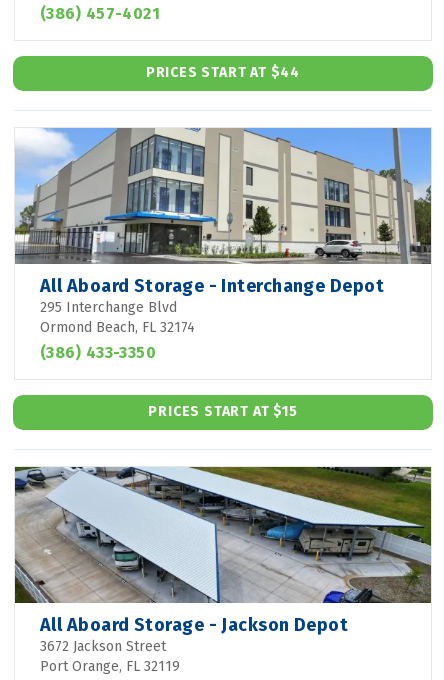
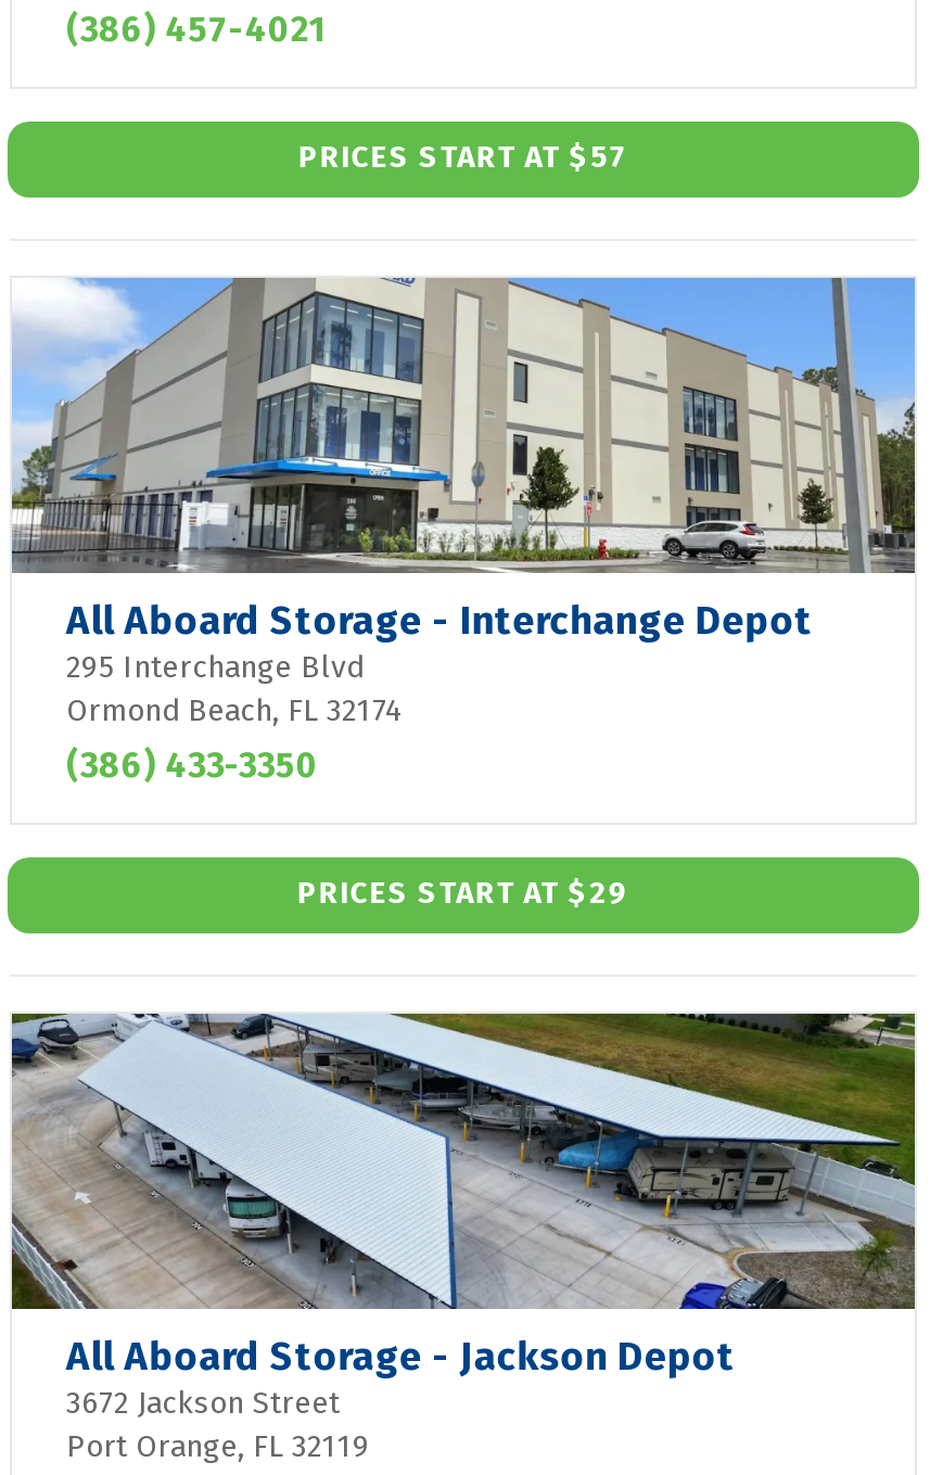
[146,64,300,81] PRICES START AT $44 -> [298,139,629,176] PRICES START AT $57
[148,403,298,420] PRICES START AT $15 -> [297,875,630,912] PRICES START AT $29

